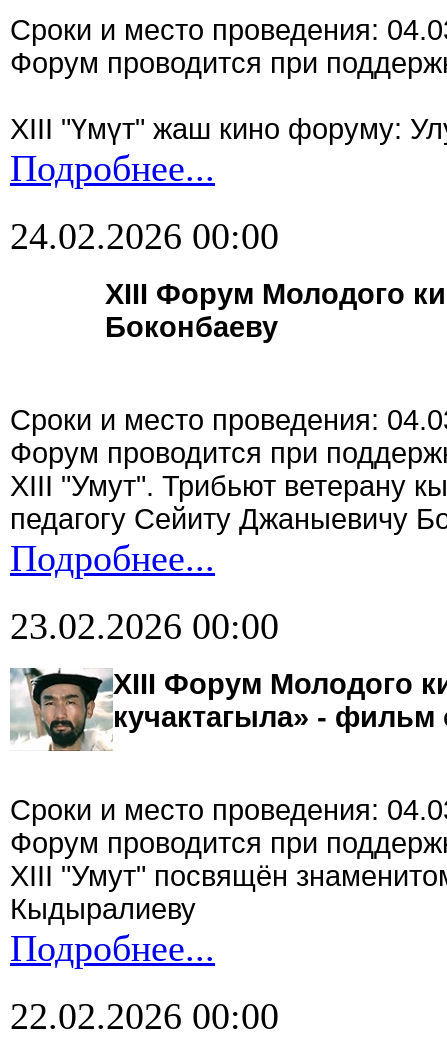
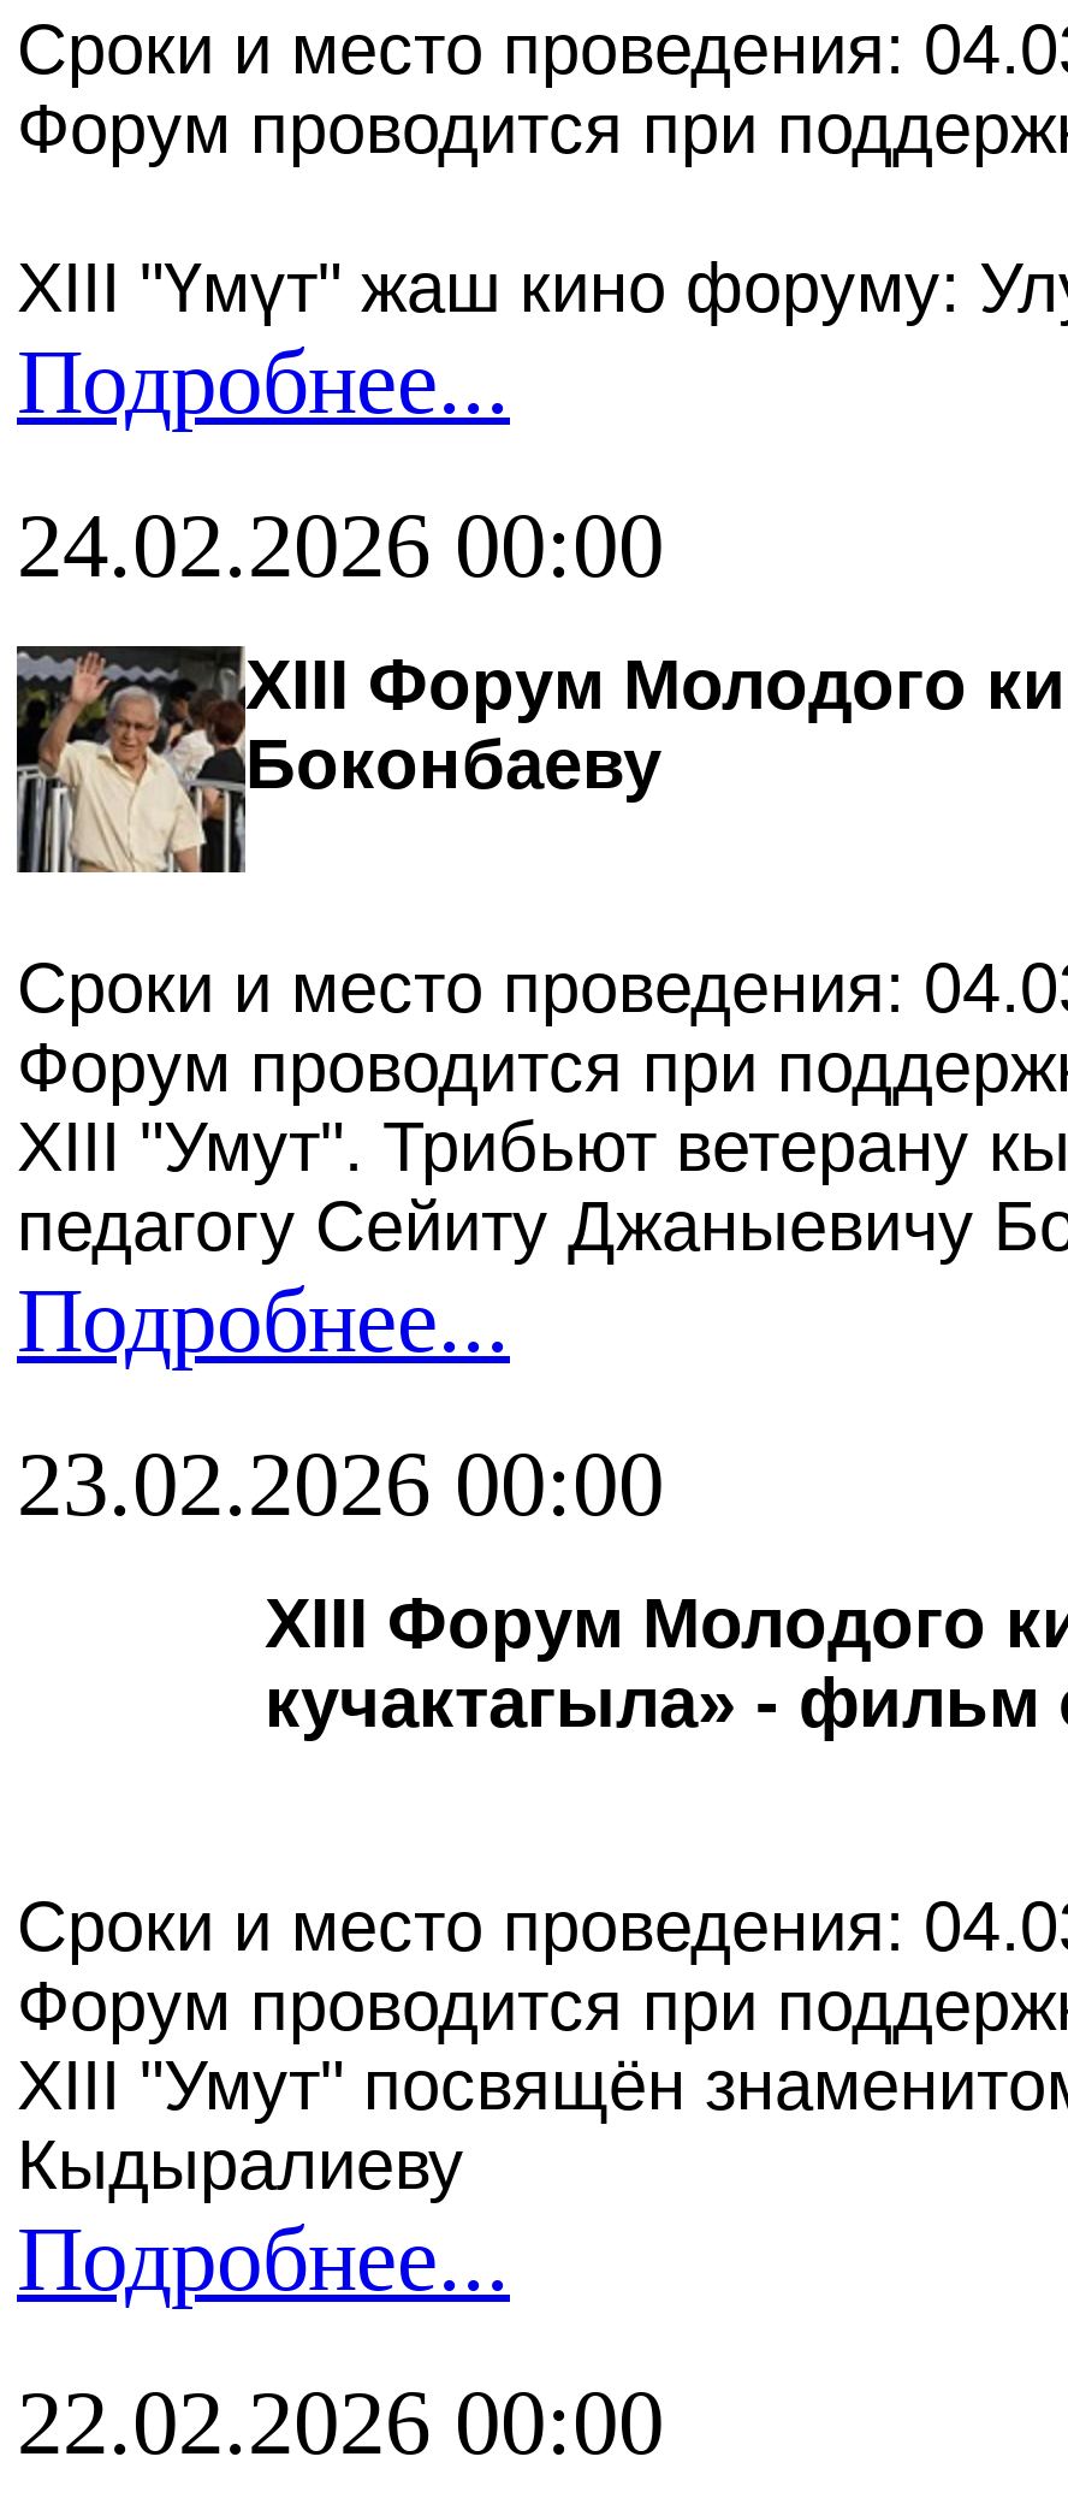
none -> [14,644,248,875] [image]
[9,667,113,752] [image] -> none

